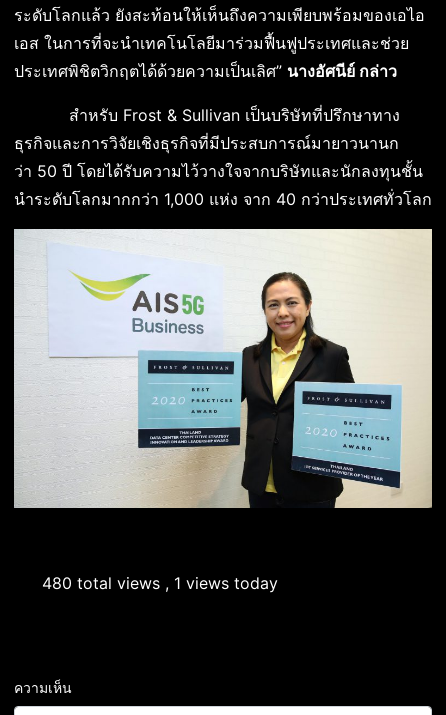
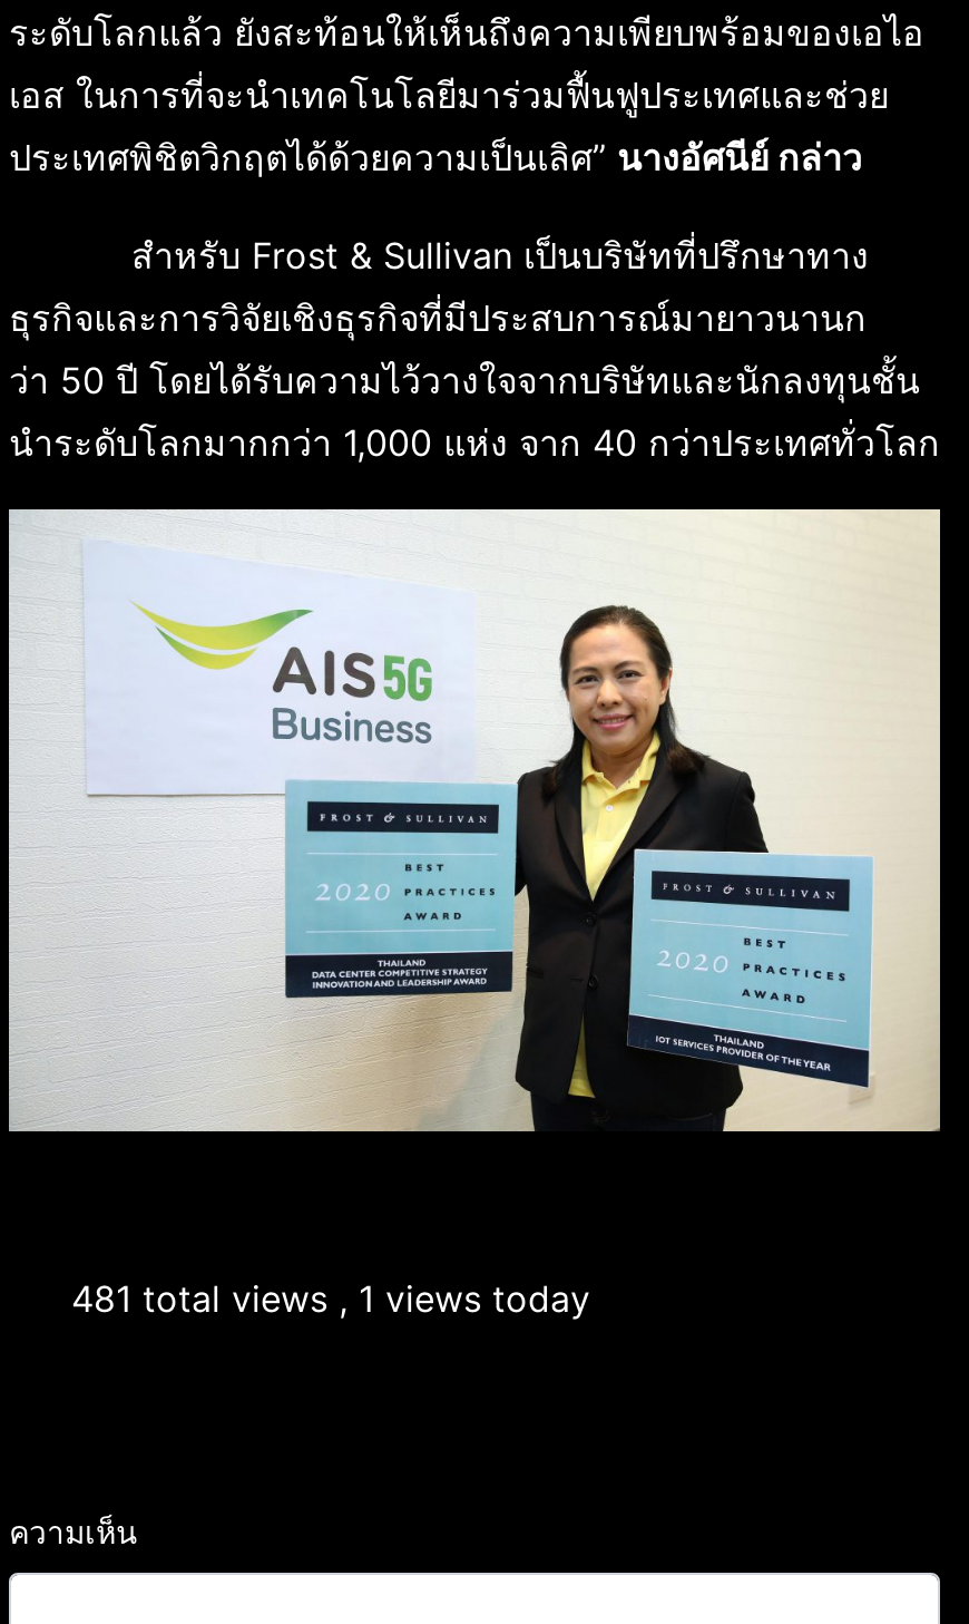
[37,573,278,593] 480 total views, 1 views today -> [60,1276,590,1320] 481 total views, 1 views today

